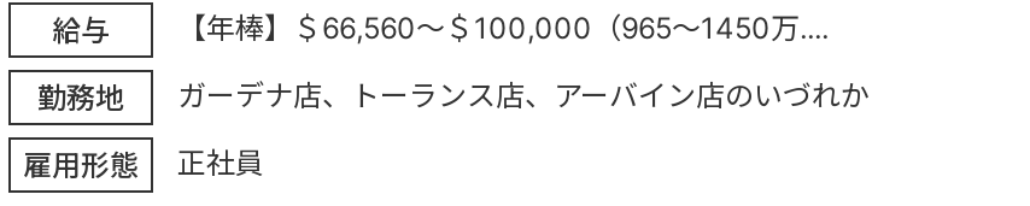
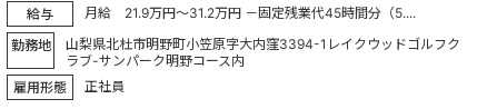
[177,9,829,45] 【年棒】＄66,560～＄100,000（965～1450万.... -> [85,4,416,21] 月給 21.9万円～31.2万円 －固定残業代45時間分（5....
[177,76,870,113] ガーデナ店、トーランス店、アーバイン店のいづれか -> [66,35,460,69] 山梨県北杜市明野町小笠原字大内窪3394-1レイクウッドゴルフク | ラブ-サンパーク明野コース内

